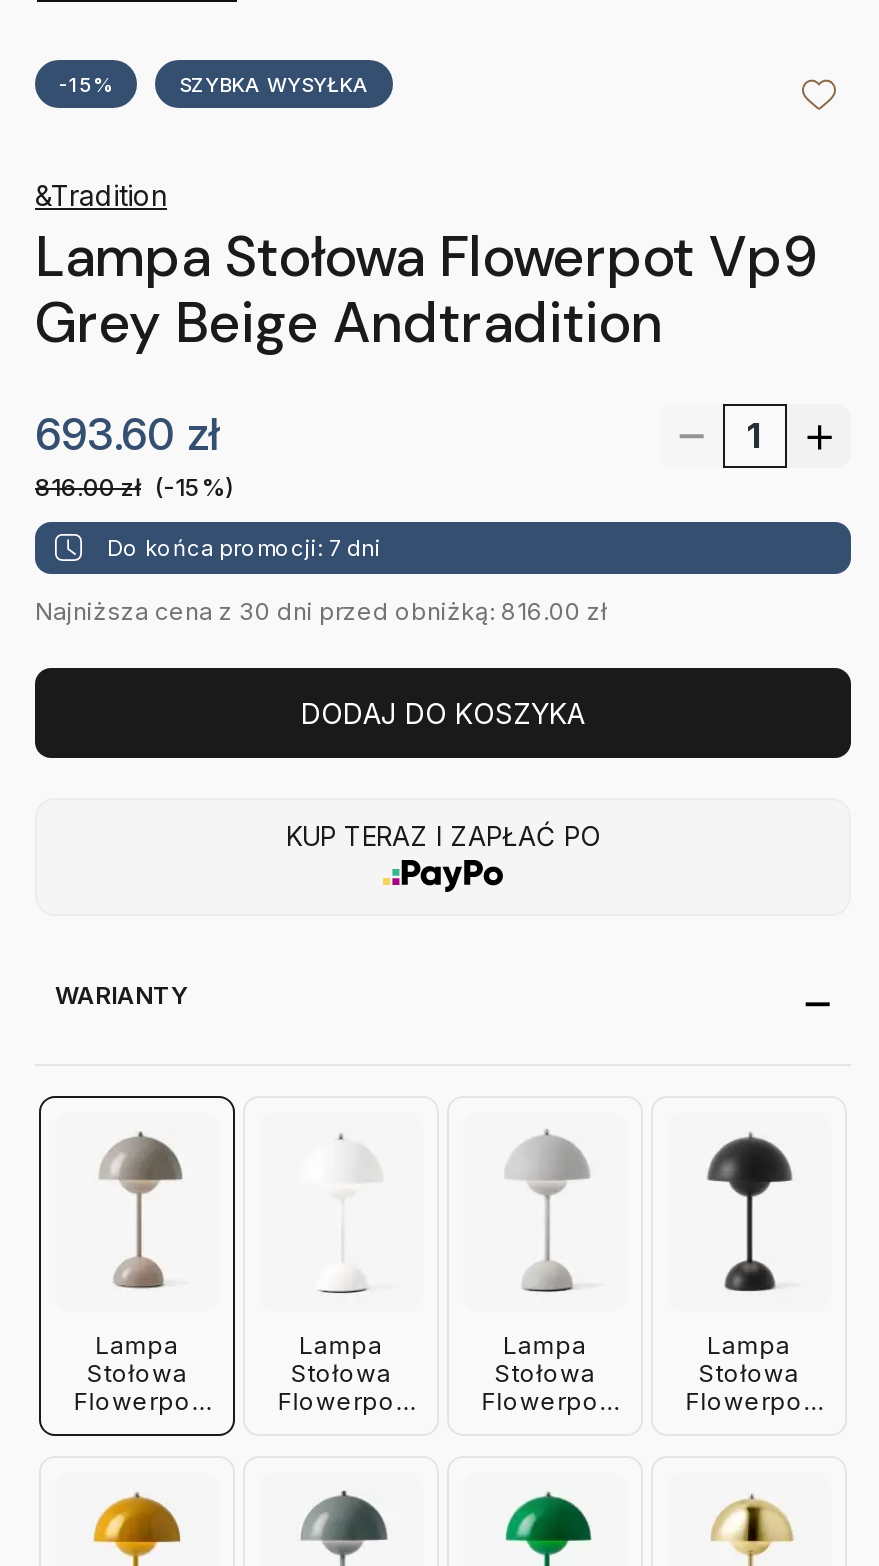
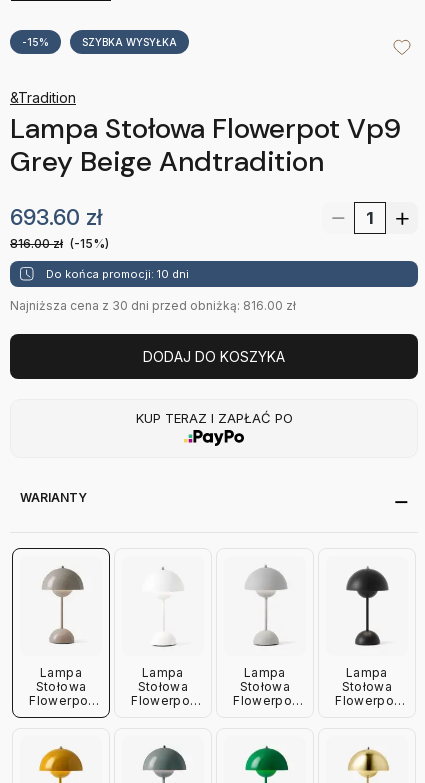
[107,534,381,562] Do końca promocji: 7 dni -> [46,267,189,281] Do końca promocji: 10 dni

